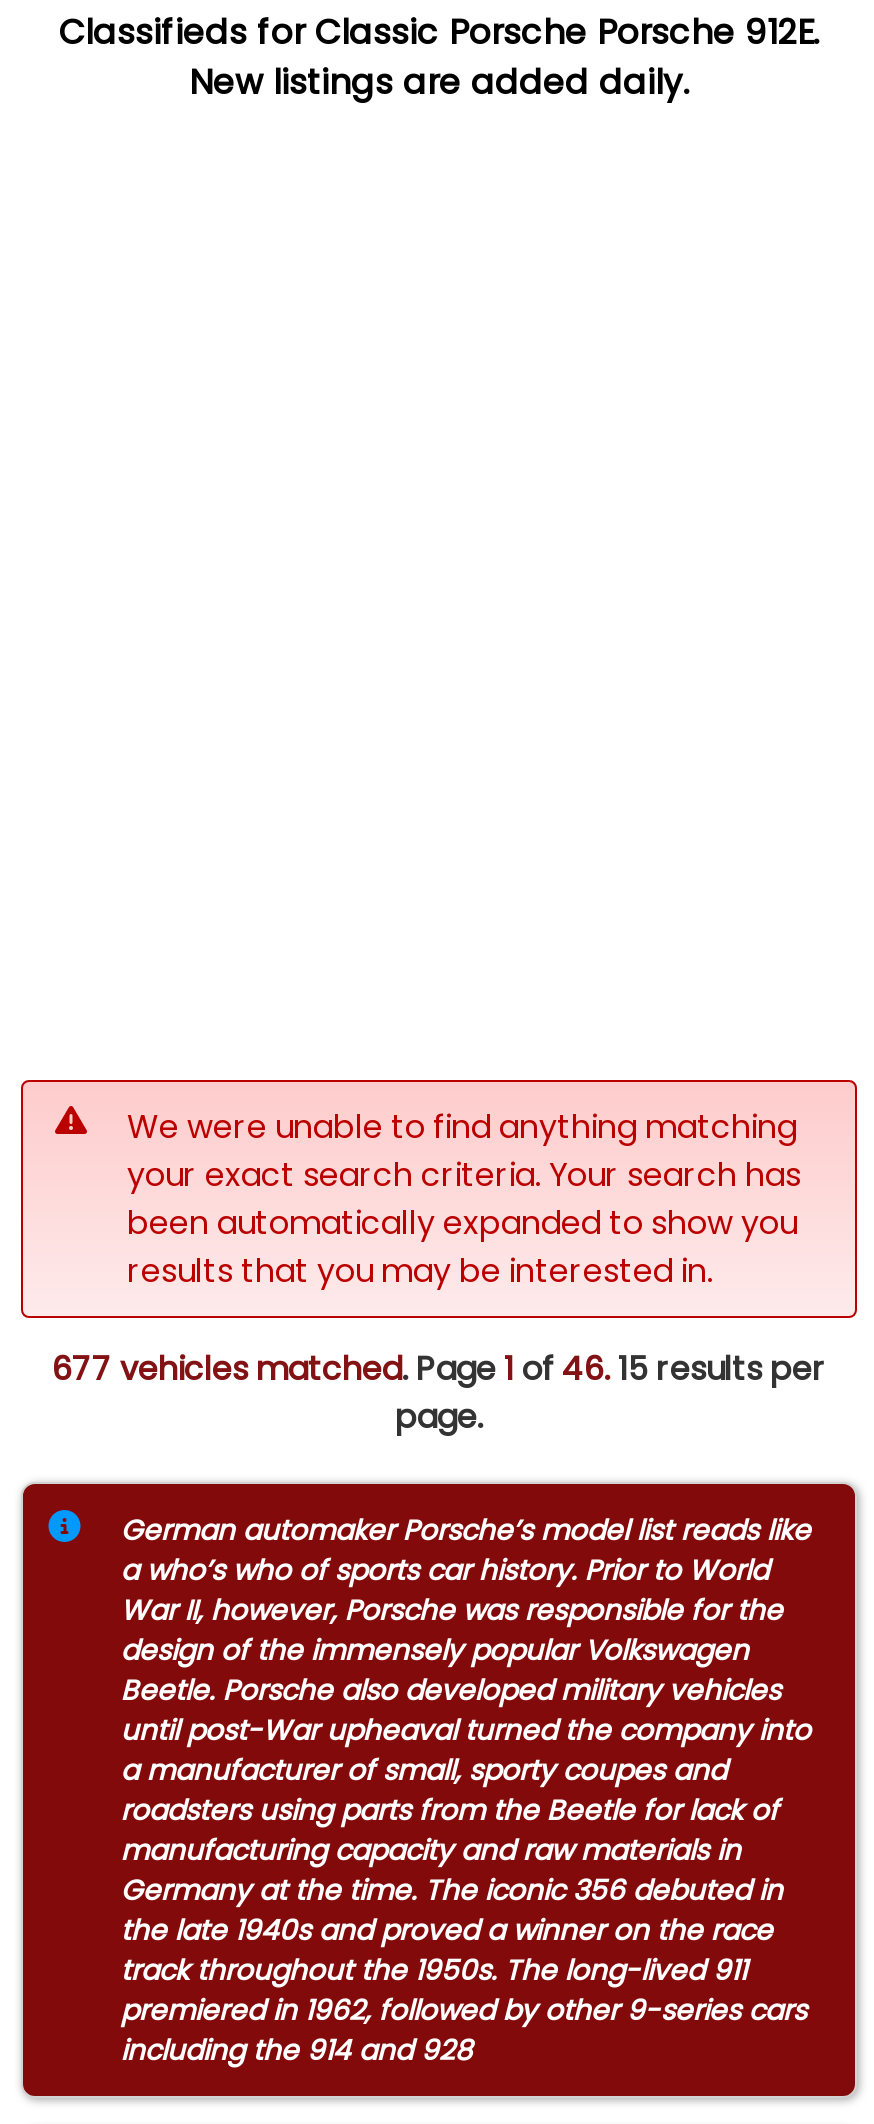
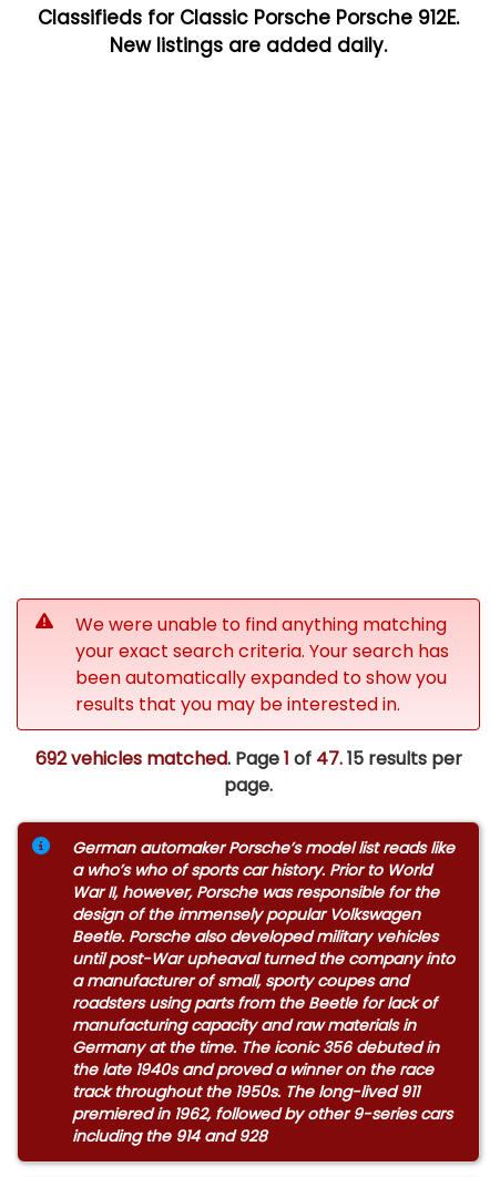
[52,1346,826,1392] 677 vehicles matched. Page 1 of 46. 15 results per -> [35,746,462,771] 692 vehicles matched. Page 1 of 47. 15 results per

